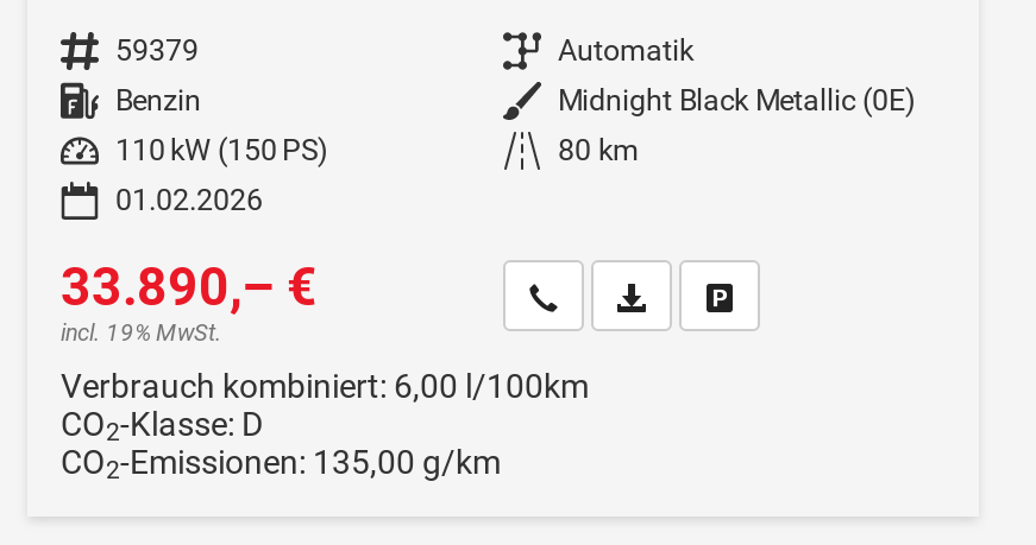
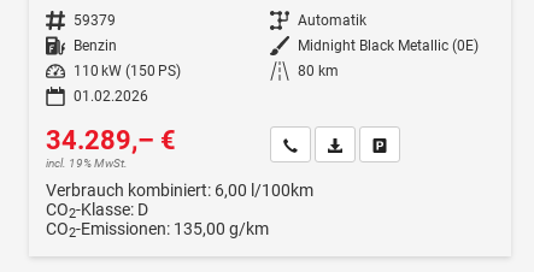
[61,257,318,317] 33.890,– € -> [46,125,176,155] 34.289,– €

